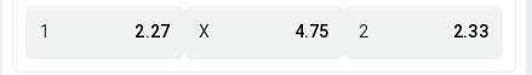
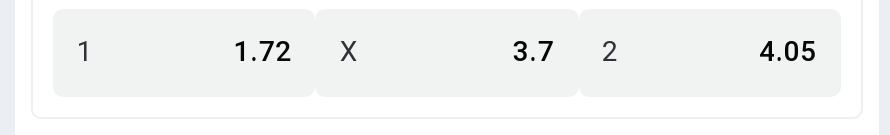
[135,22,210,41] 2.27 X -> [234,35,358,67] 1.72 X
[294,22,368,41] 4.75 2 -> [513,35,619,67] 3.7 2
[453,22,488,41] 2.33 -> [759,35,817,67] 4.05

